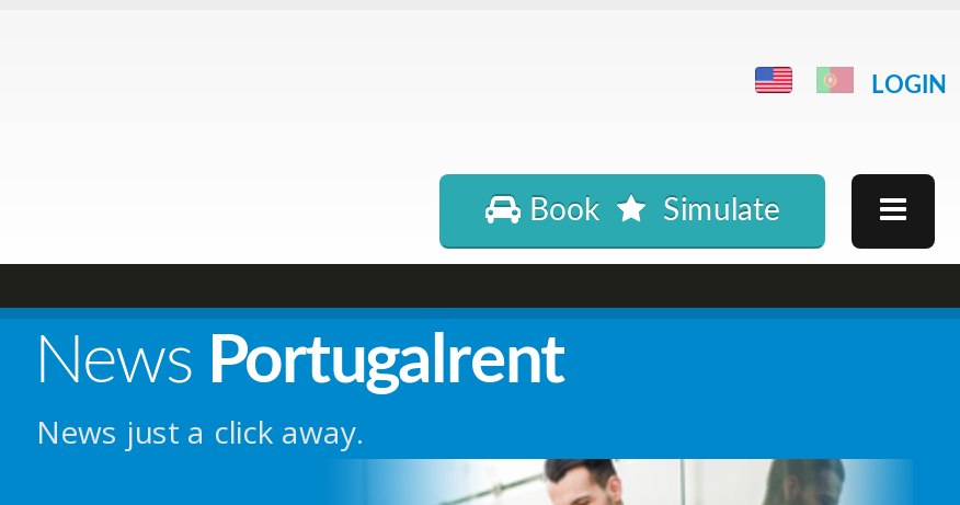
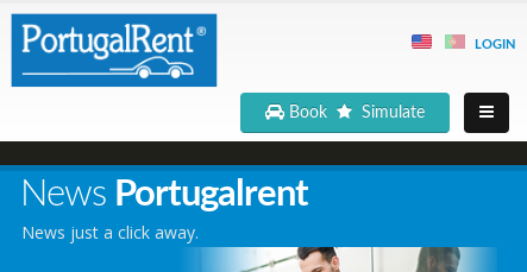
none -> [10,12,218,88] [image]

